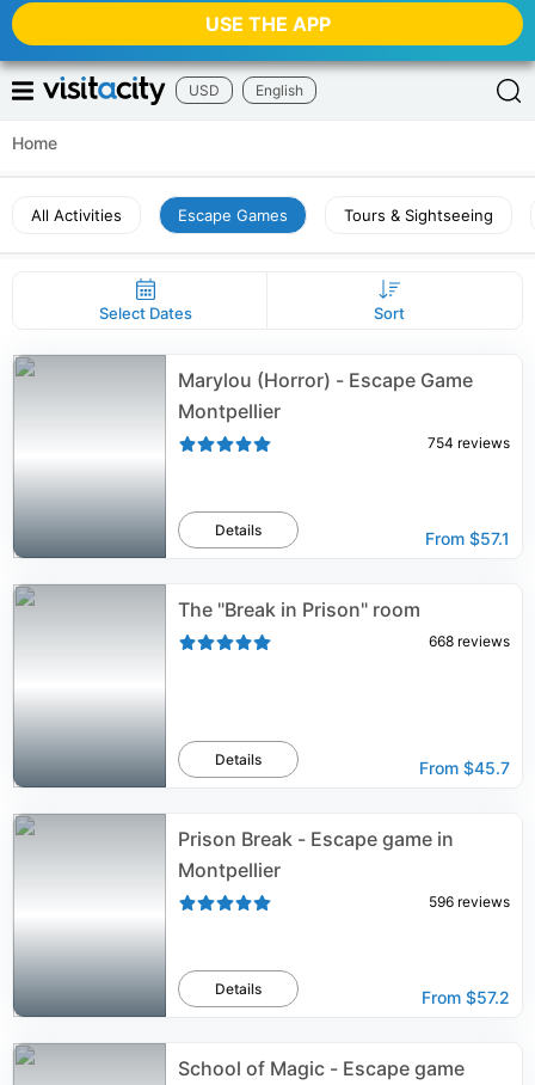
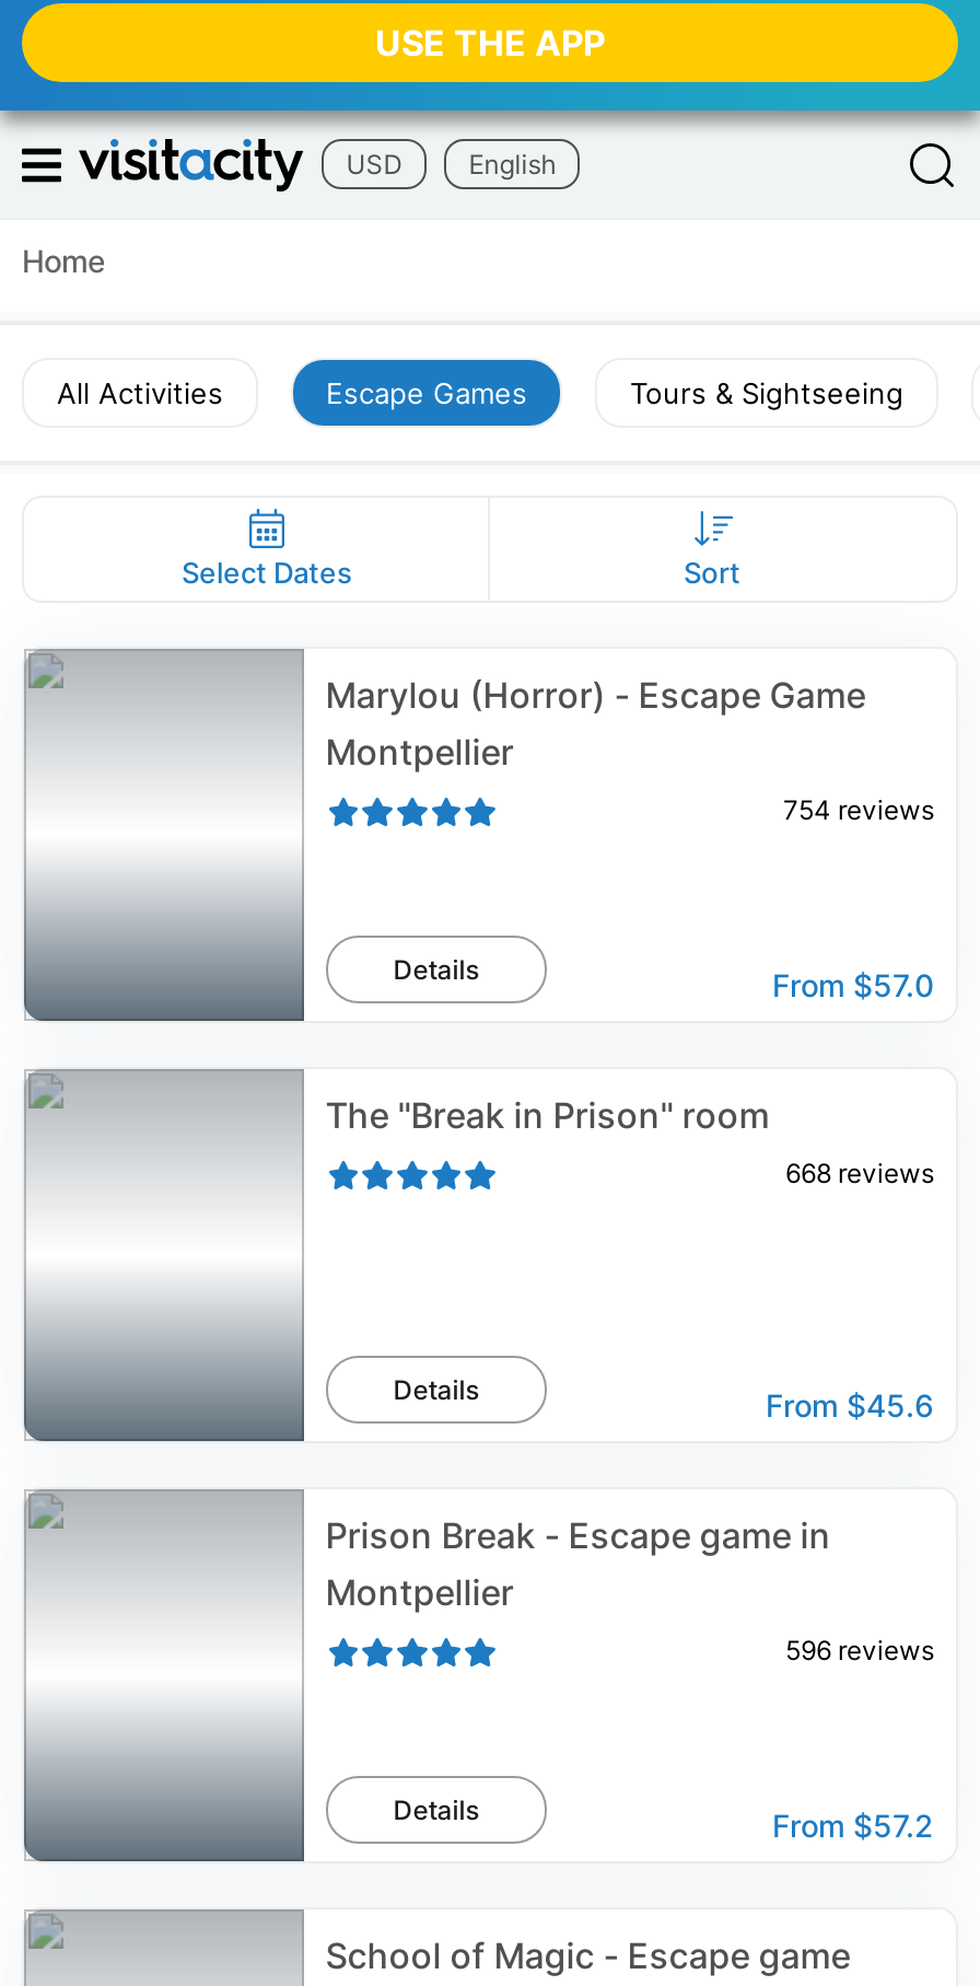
[425,528,510,548] From $57.1 -> [772,966,934,1003] From $57.0
[419,758,510,778] From $45.7 -> [766,1386,934,1424] From $45.6

